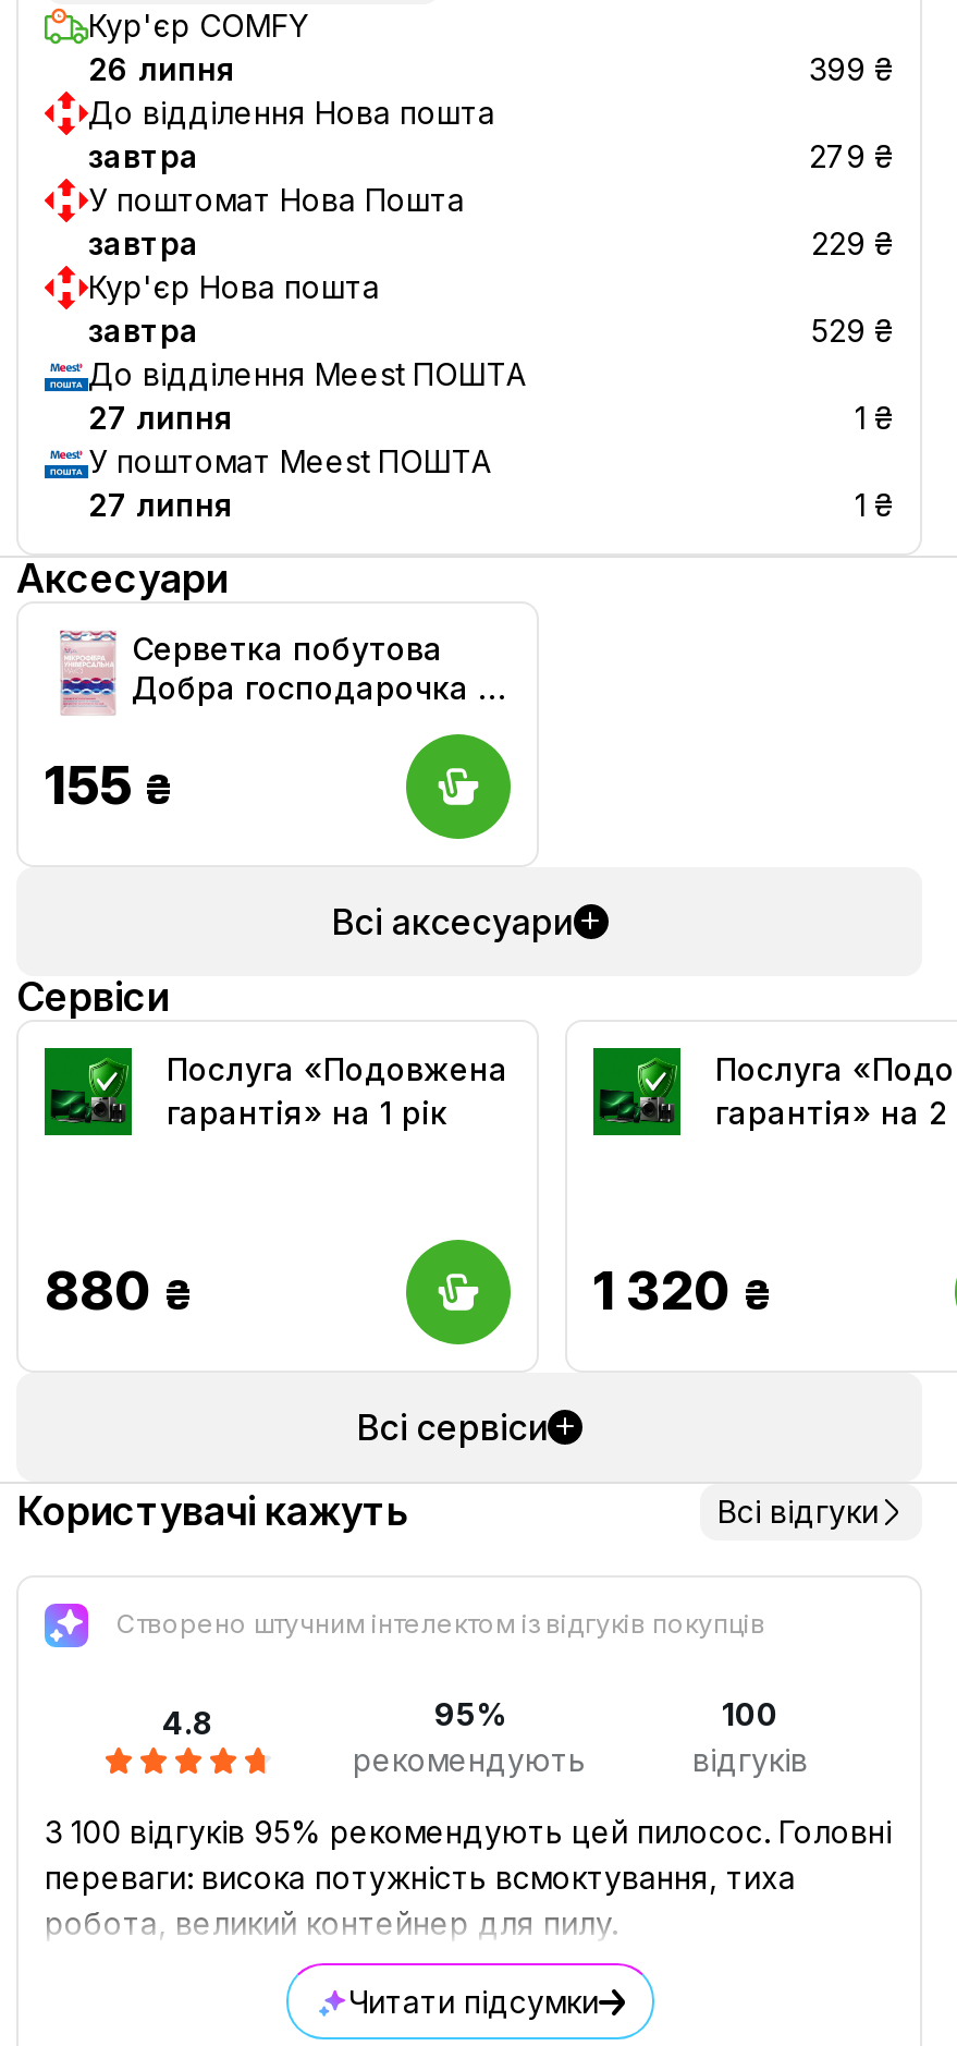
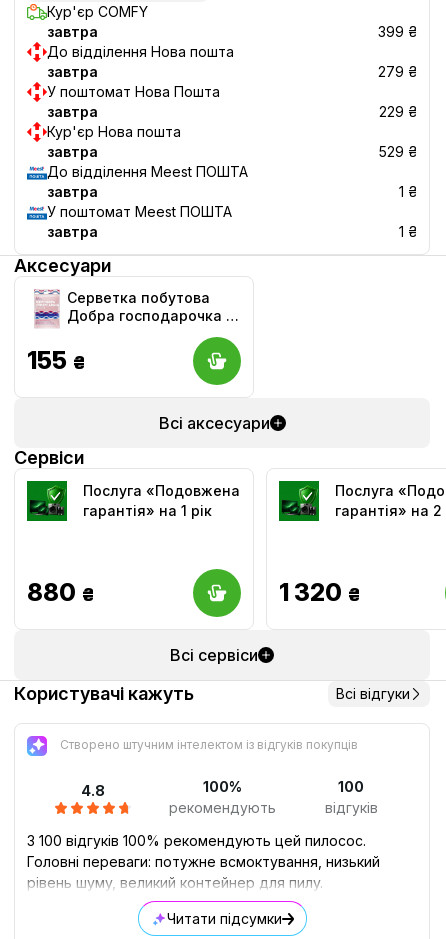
[88,51,236,88] 26 липня -> [47,23,98,40] завтра
[88,400,234,437] 27 липня -> [47,183,98,200] завтра
[88,487,234,524] 27 липня -> [47,223,98,240] завтра
[434,1696,504,1733] 95% -> [202,778,241,795] 100%
[45,1814,892,1942] З 100 відгуків 95% рекомендують цей пилосос. Головні | переваги: висока потужність всмоктування, тиха | робота, великий контейнер для пилу. -> [27,832,380,891] З 100 відгуків 100% рекомендують цей пилосос. | Головні переваги: потужне всмоктування, низький | рівень шуму, великий контейнер для пилу.

